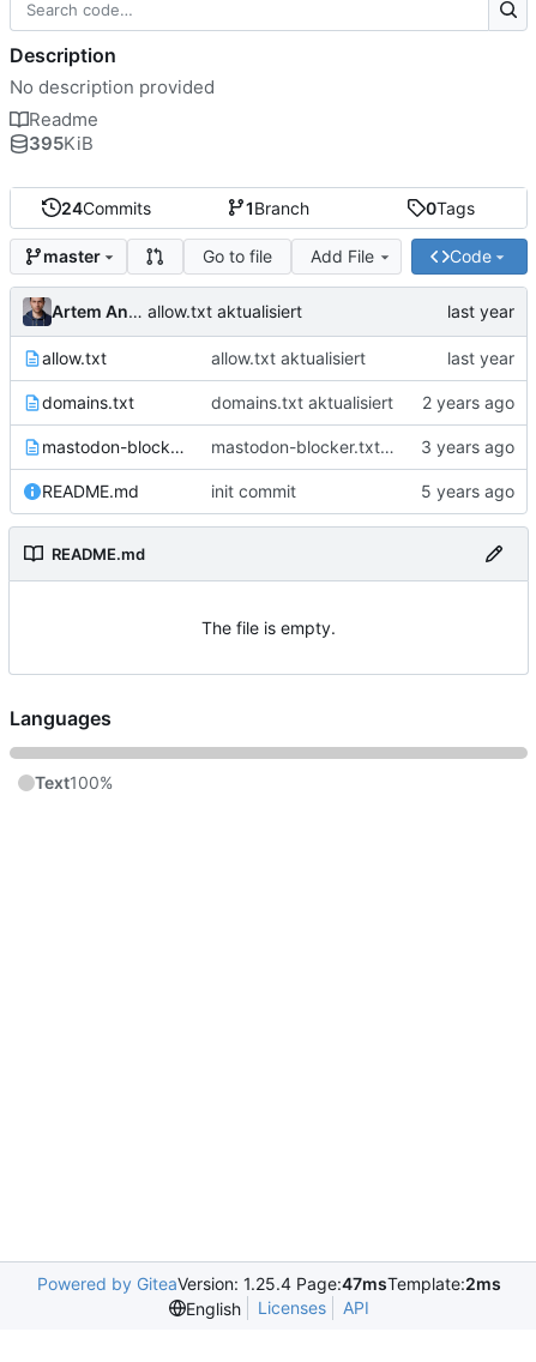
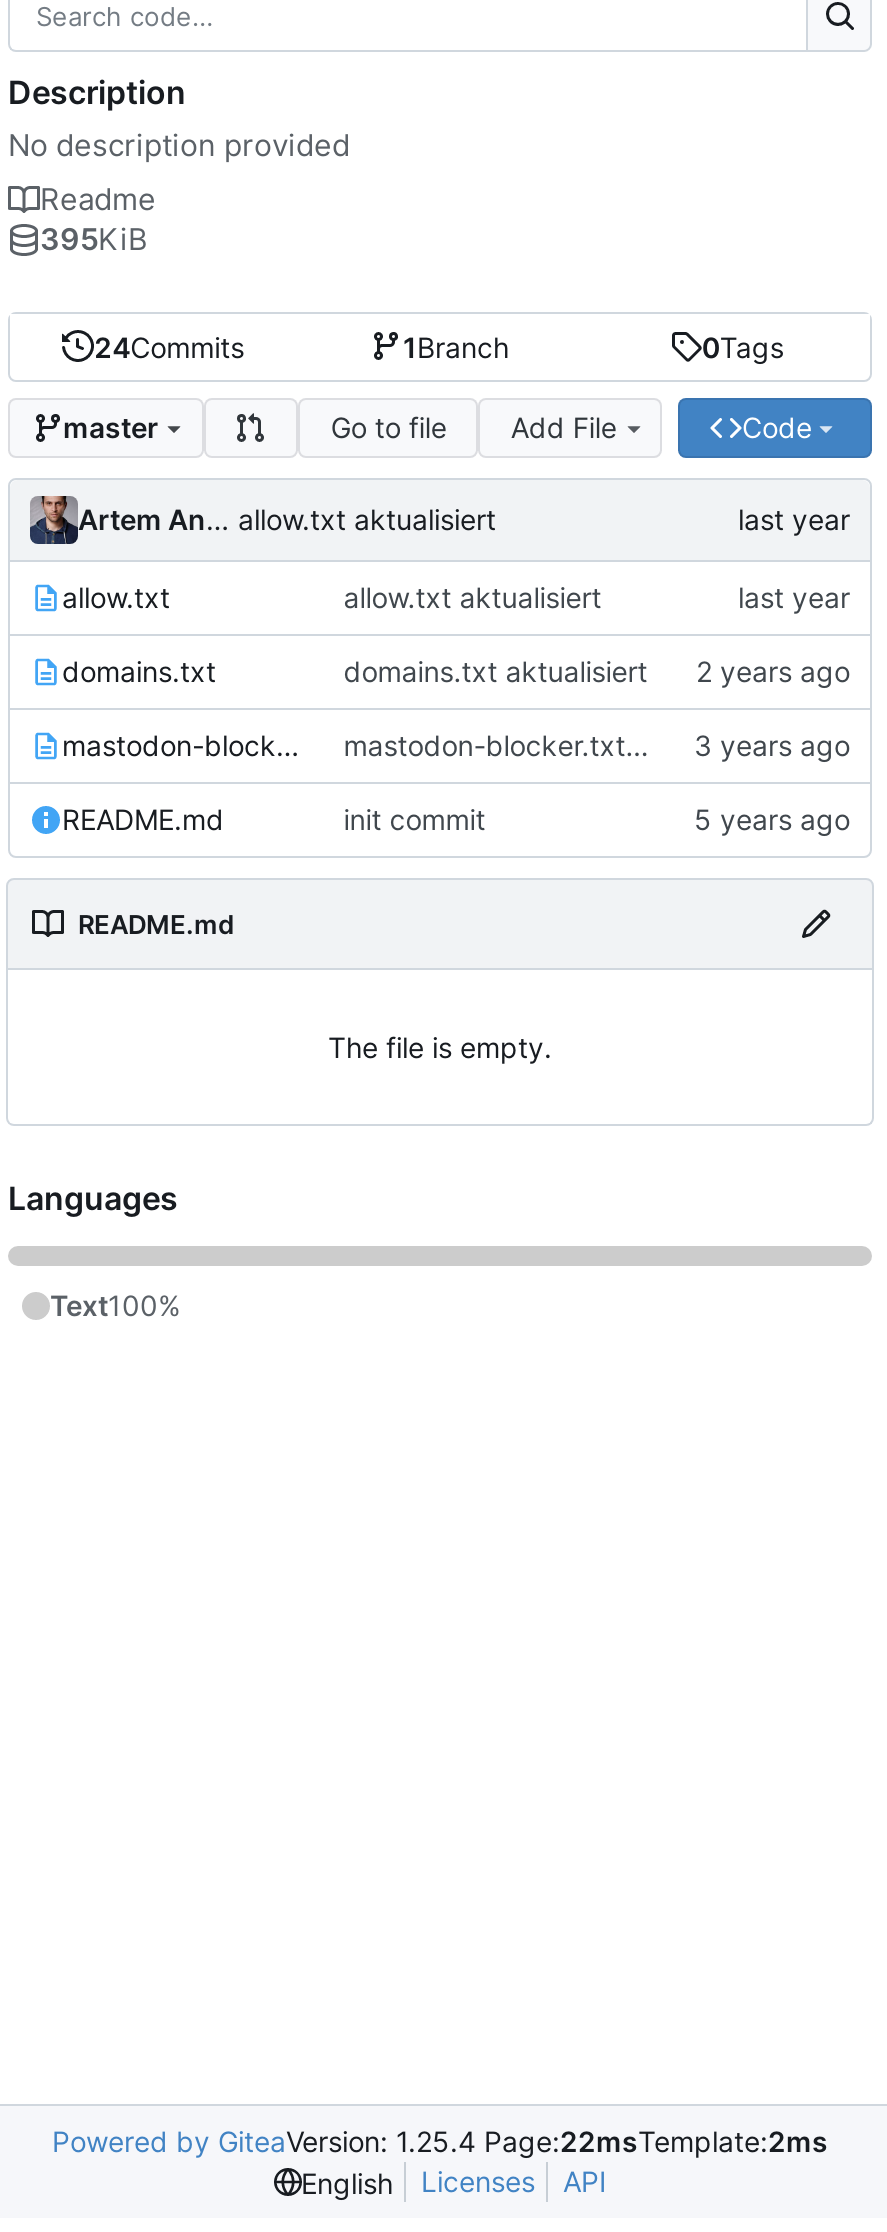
[37,1273,501,1294] Powered by GiteaVersion: 1.25.4 Page:47msTemplate:2ms -> [52,2124,828,2158] Powered by GiteaVersion: 1.25.4 Page:22msTemplate:2ms

